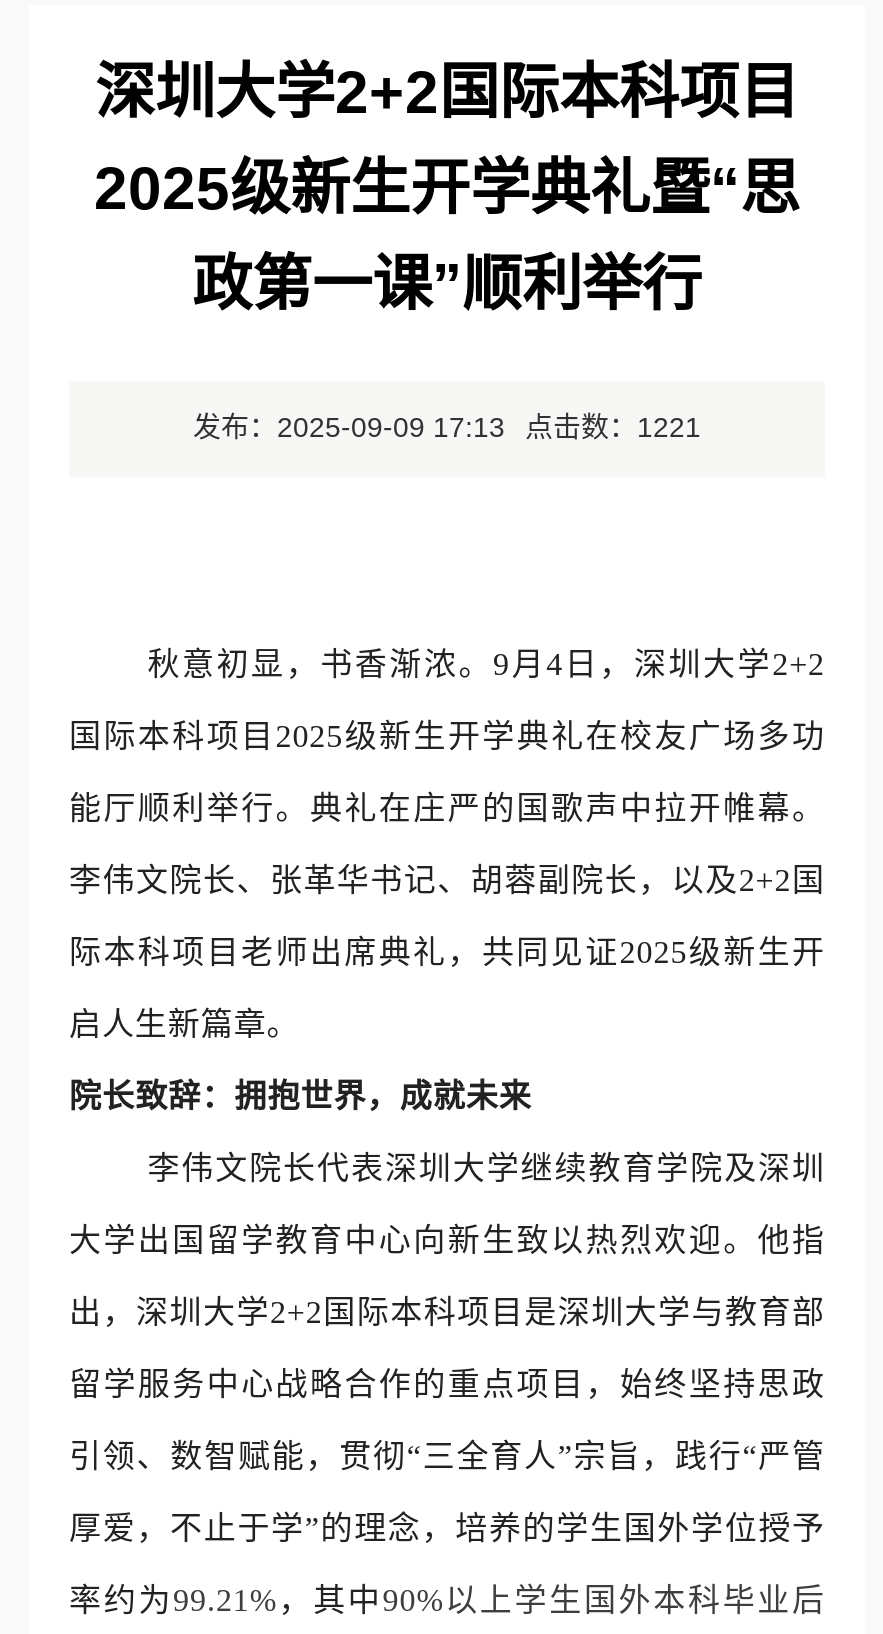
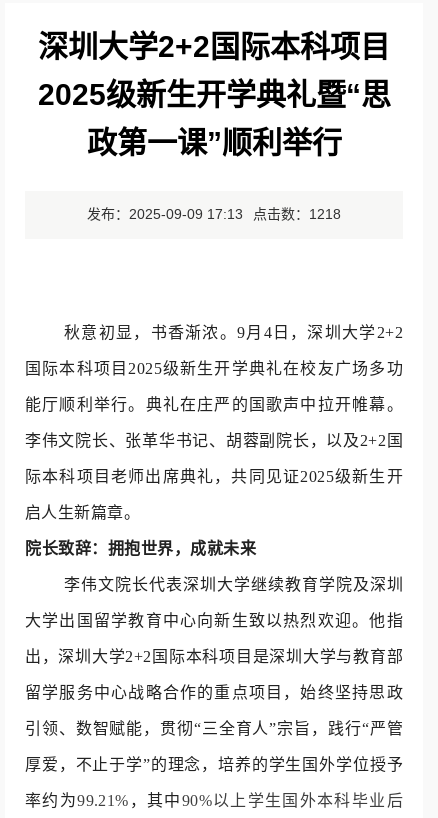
[193,411,701,443] 发布：2025-09-09 17:13 点击数：1221 -> [87,206,341,222] 发布：2025-09-09 17:13 点击数：1218

